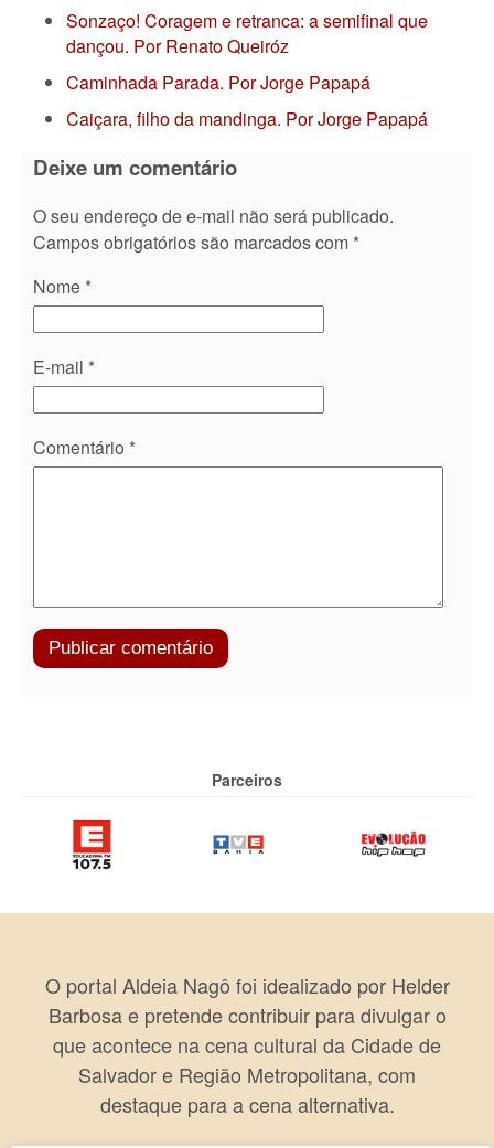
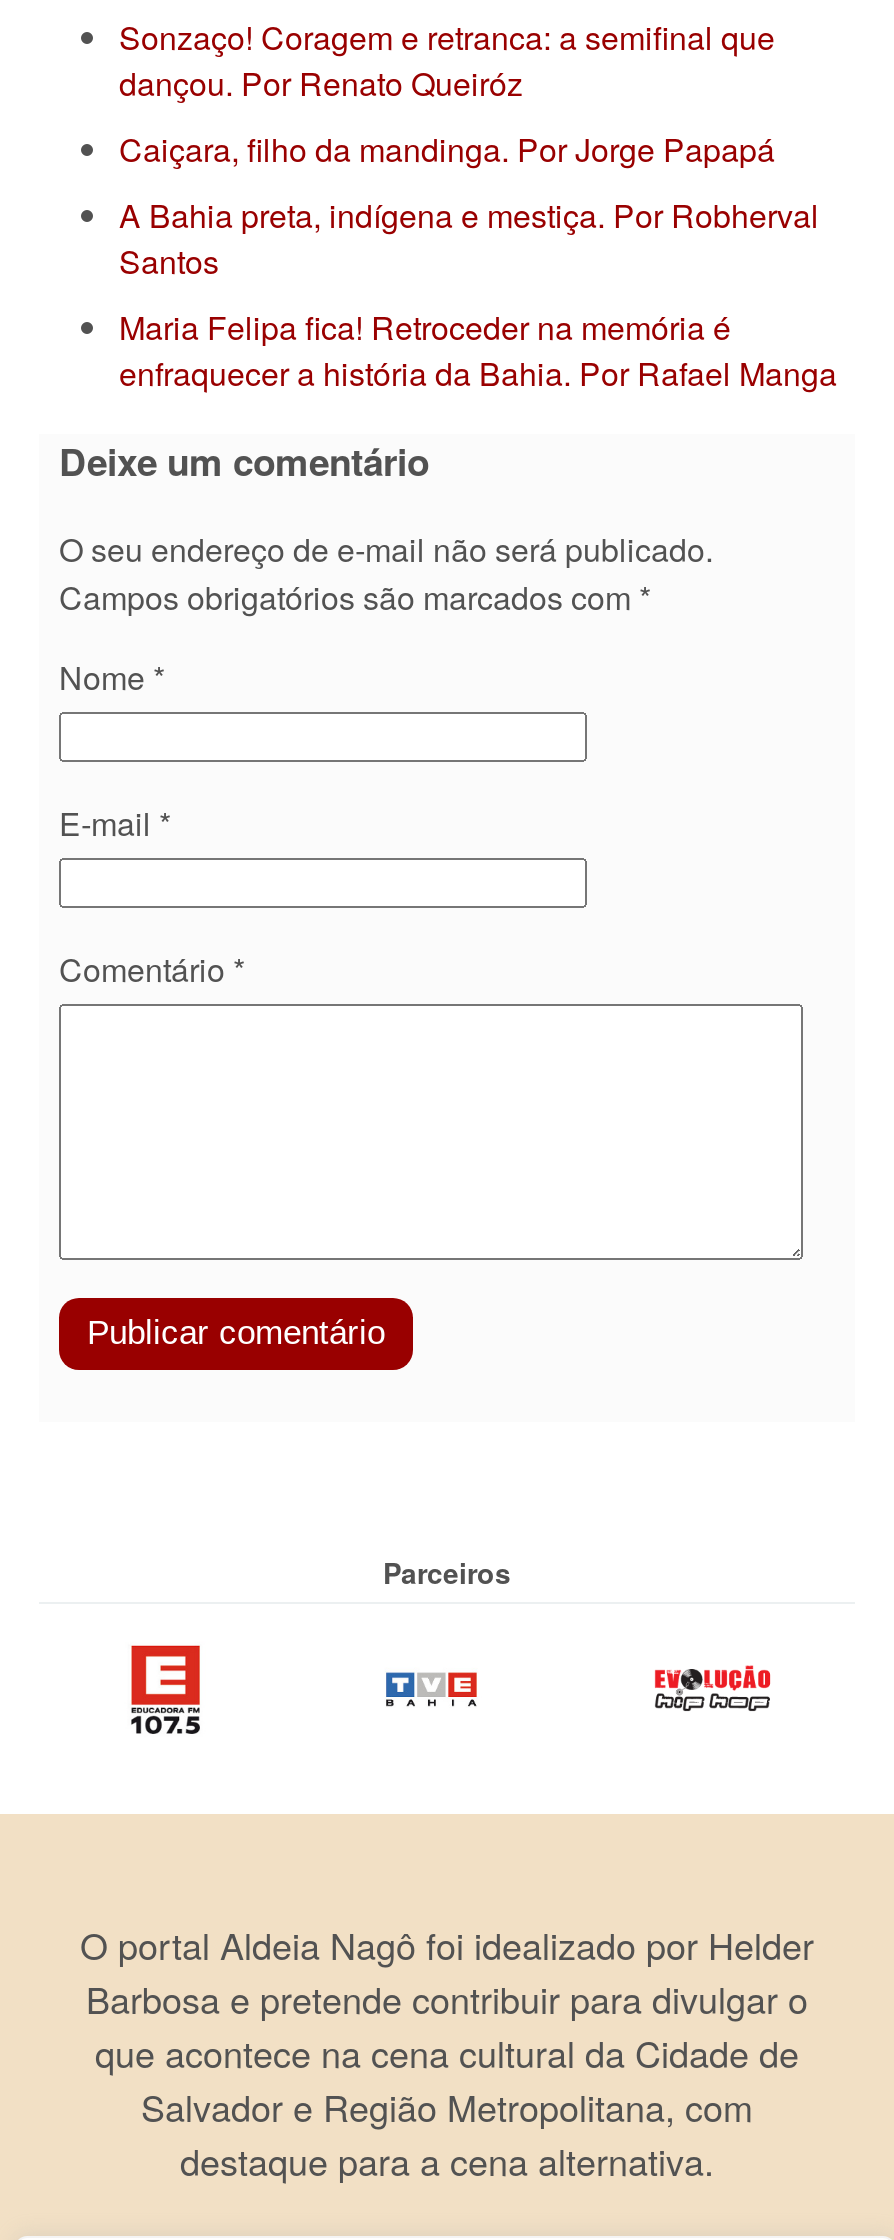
[66,70,370,95] Caminhada Parada. Por Jorge Papapá -> none
moved [66,106,428,132] -> [119,127,775,173]: Caiçara, filho da mandinga. Por Jorge Papapá
none -> [119,193,837,397] A Bahia preta, indígena e mestiça. Por Robherval | Santos | Maria Felipa fica! Retroceder na memória é | enfraquecer a história da Bahia. Por Rafael Manga

